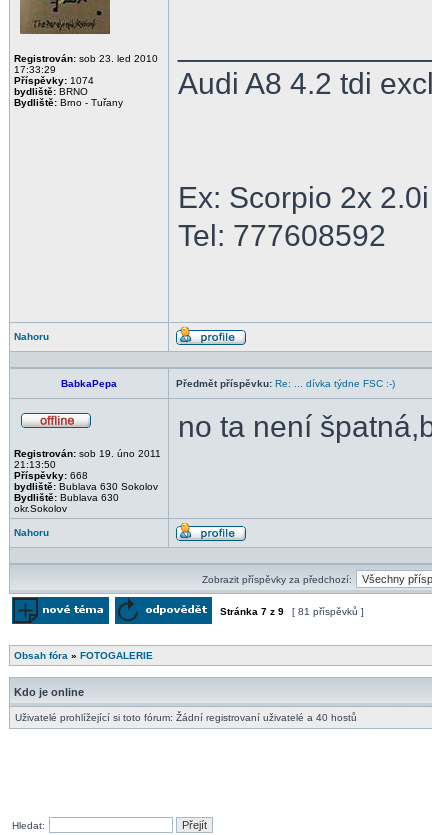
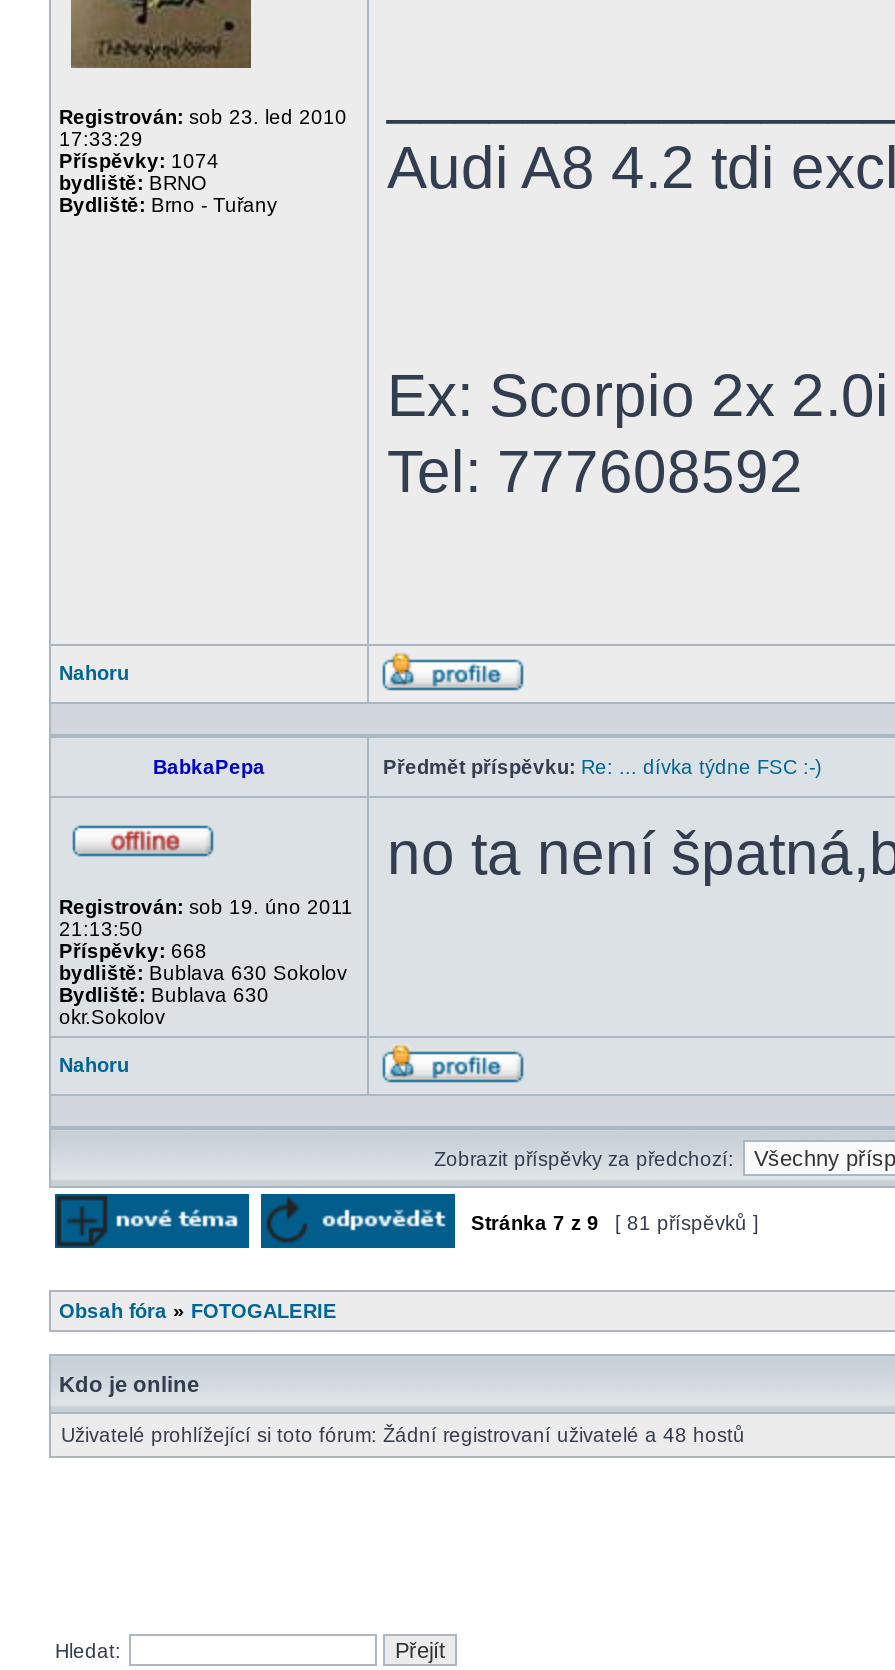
[15,712,357,723] Uživatelé prohlížející si toto fórum: Žádní registrovaní uživatelé a 40 hostů -> [61,1424,745,1446] Uživatelé prohlížející si toto fórum: Žádní registrovaní uživatelé a 48 hostů

